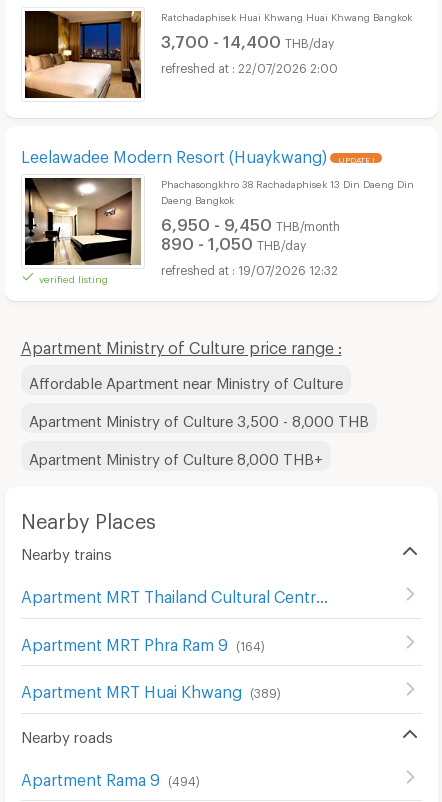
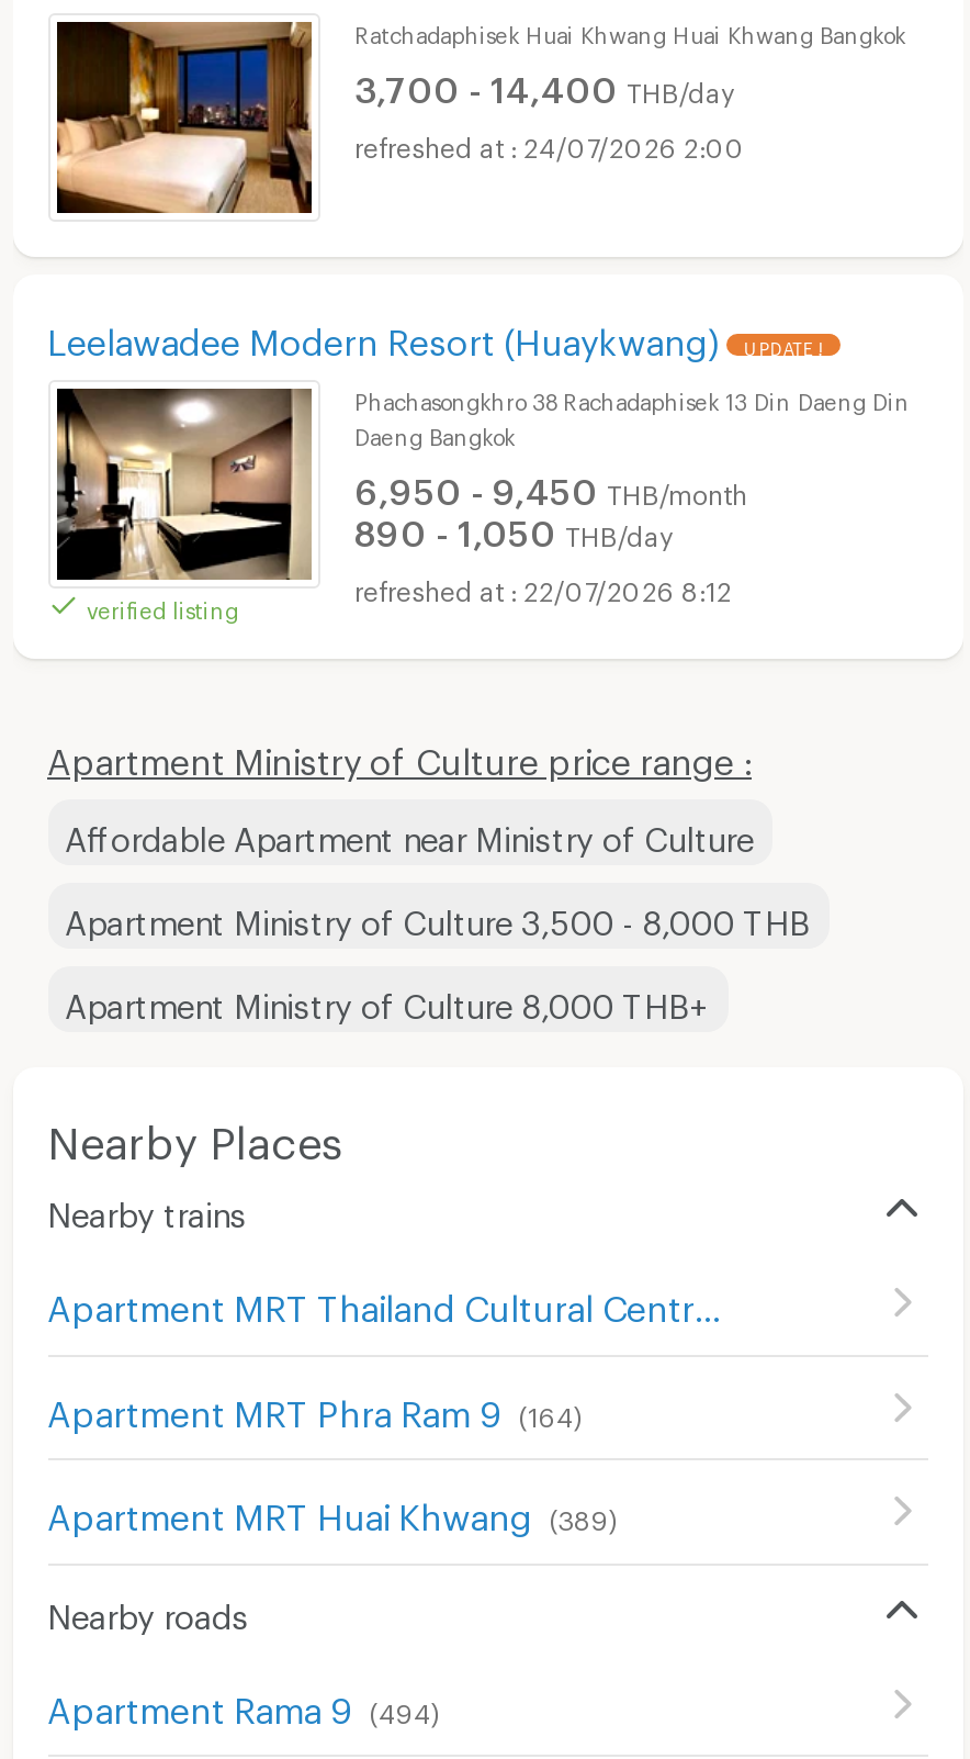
[237,61,337,71] 22/07/2026 2:00 -> [523,132,745,154] 24/07/2026 2:00
[237,263,337,273] 19/07/2026 12:32 -> [523,575,732,597] 22/07/2026 8:12

